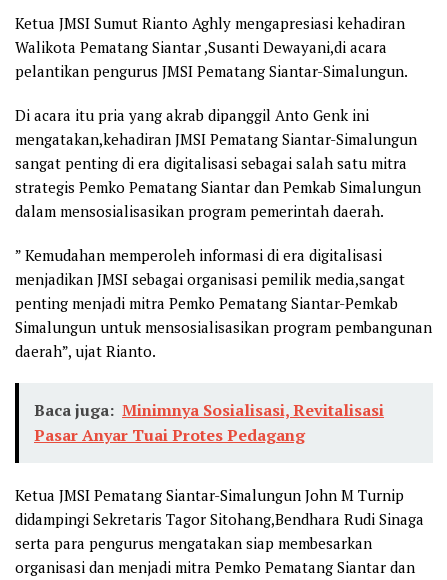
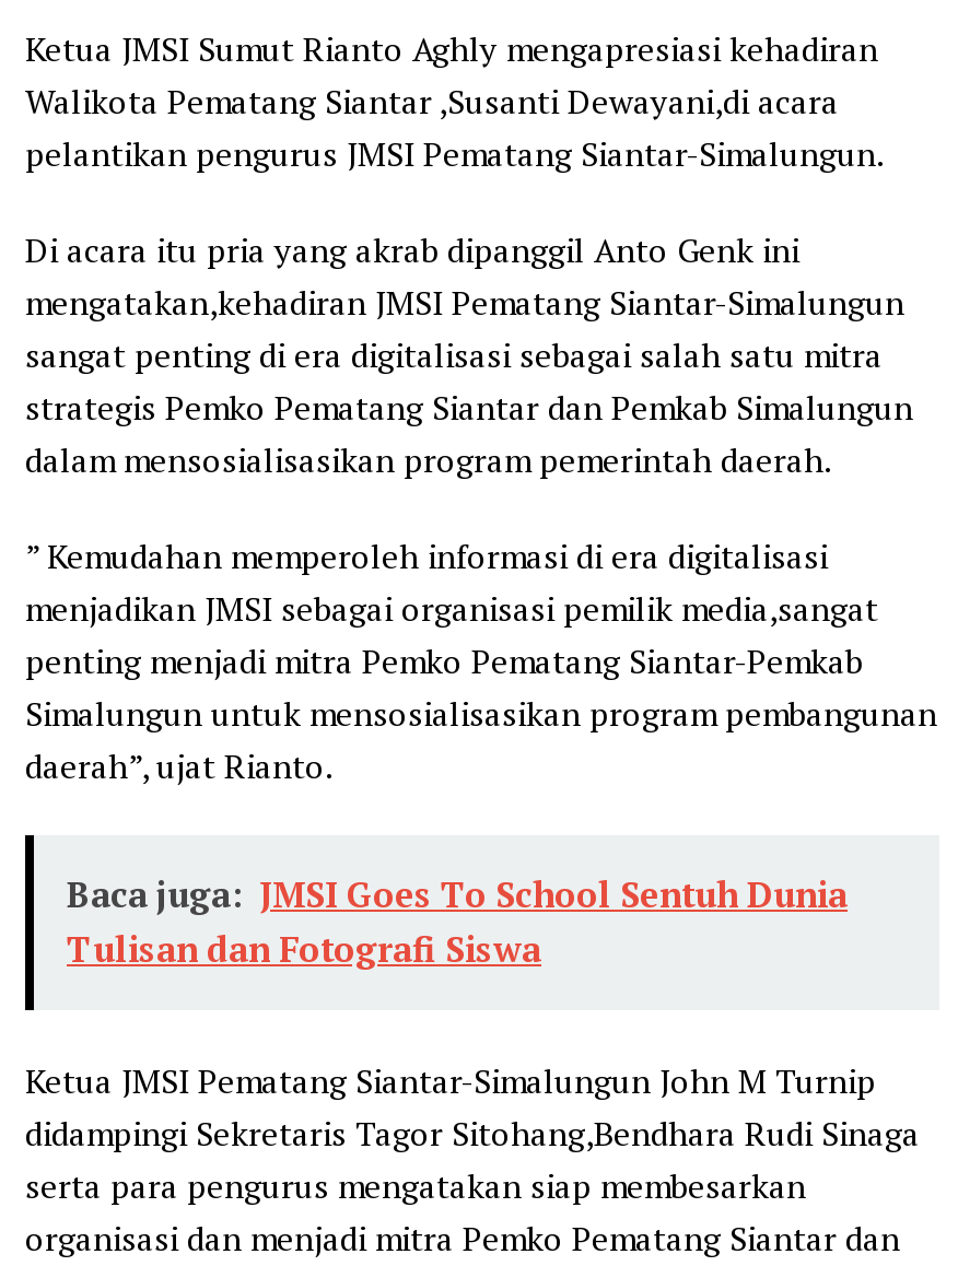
[34,399,384,446] Baca juga: Minimnya Sosialisasi, Revitalisasi | Pasar Anyar Tuai Protes Pedagang -> [67,871,848,974] Baca juga: JMSI Goes To School Sentuh Dunia | Tulisan dan Fotografi Siswa

